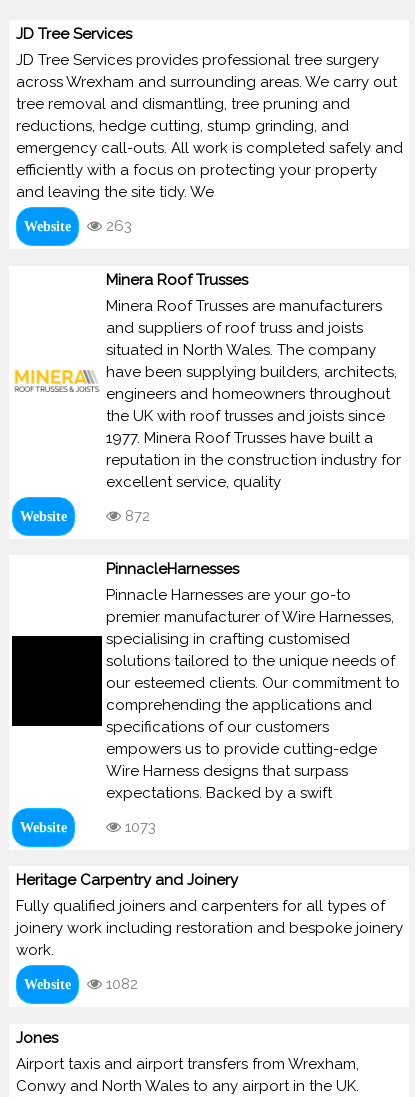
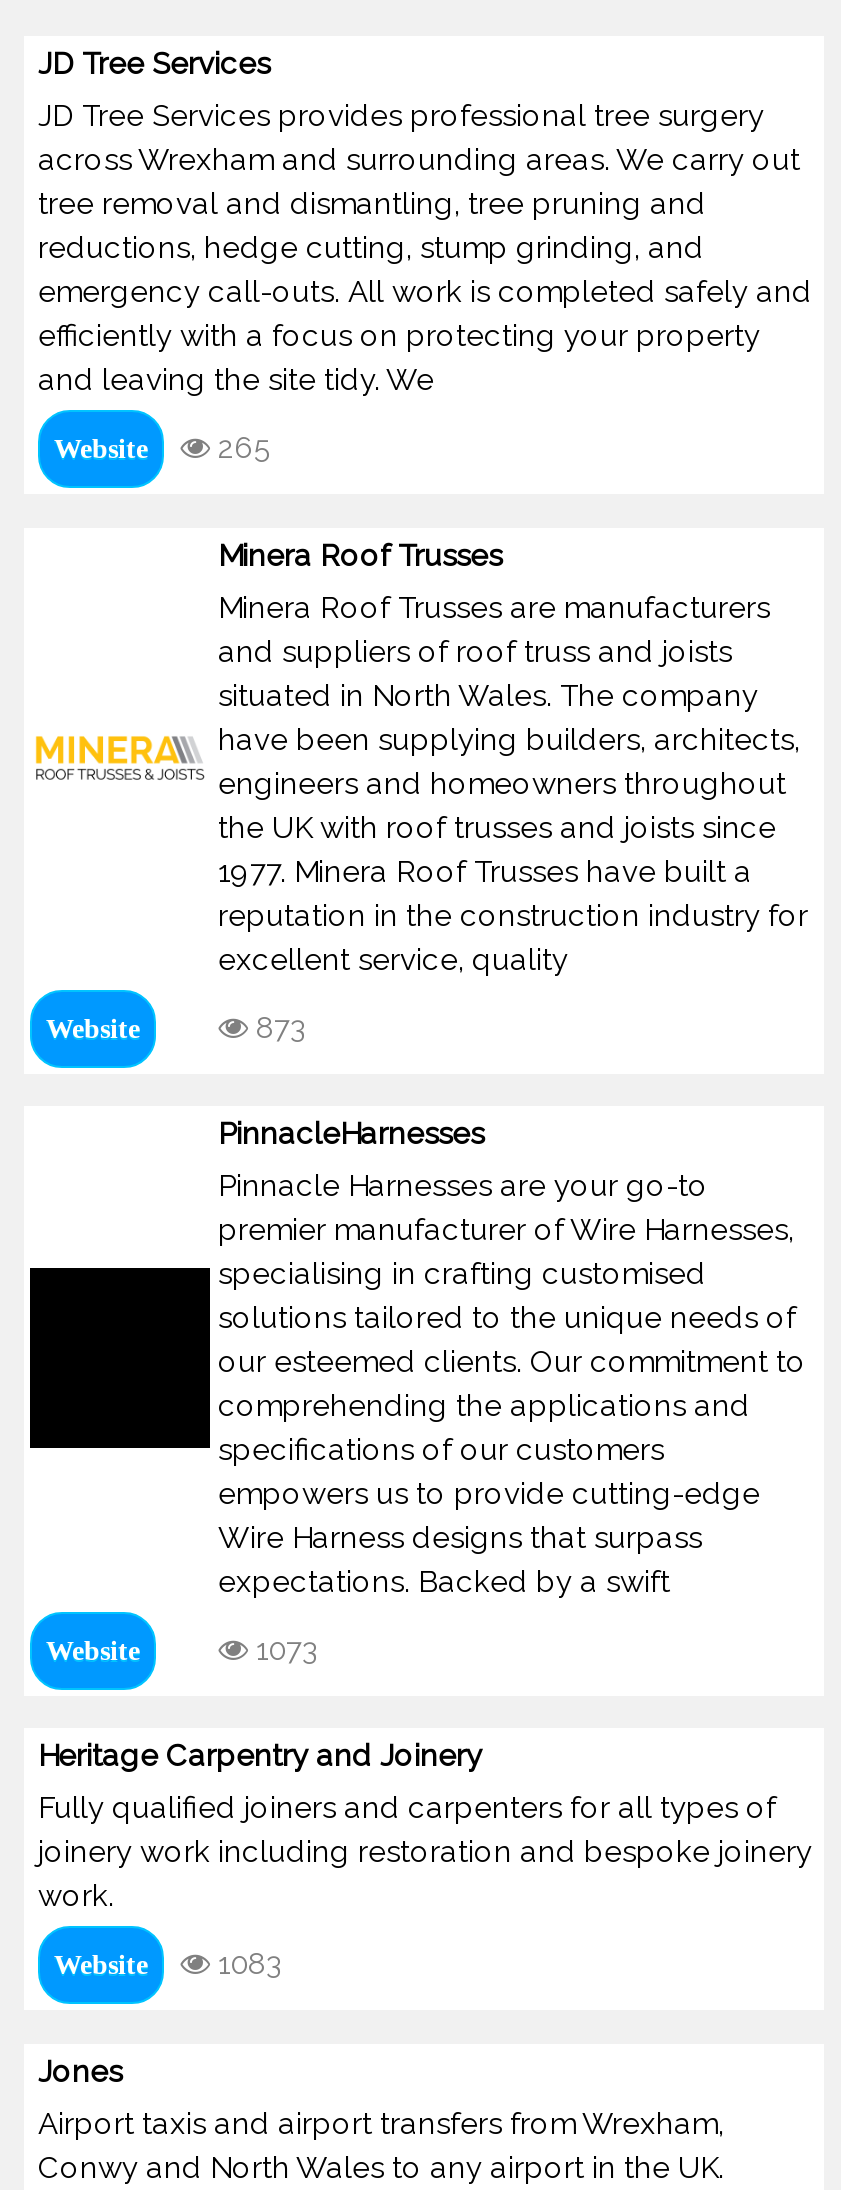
[102,217,132,235] 263 -> [210,431,270,467] 265
[121,507,150,525] 872 -> [248,1009,306,1045] 873
[102,975,138,993] 1082 -> [210,1947,282,1983] 1083

